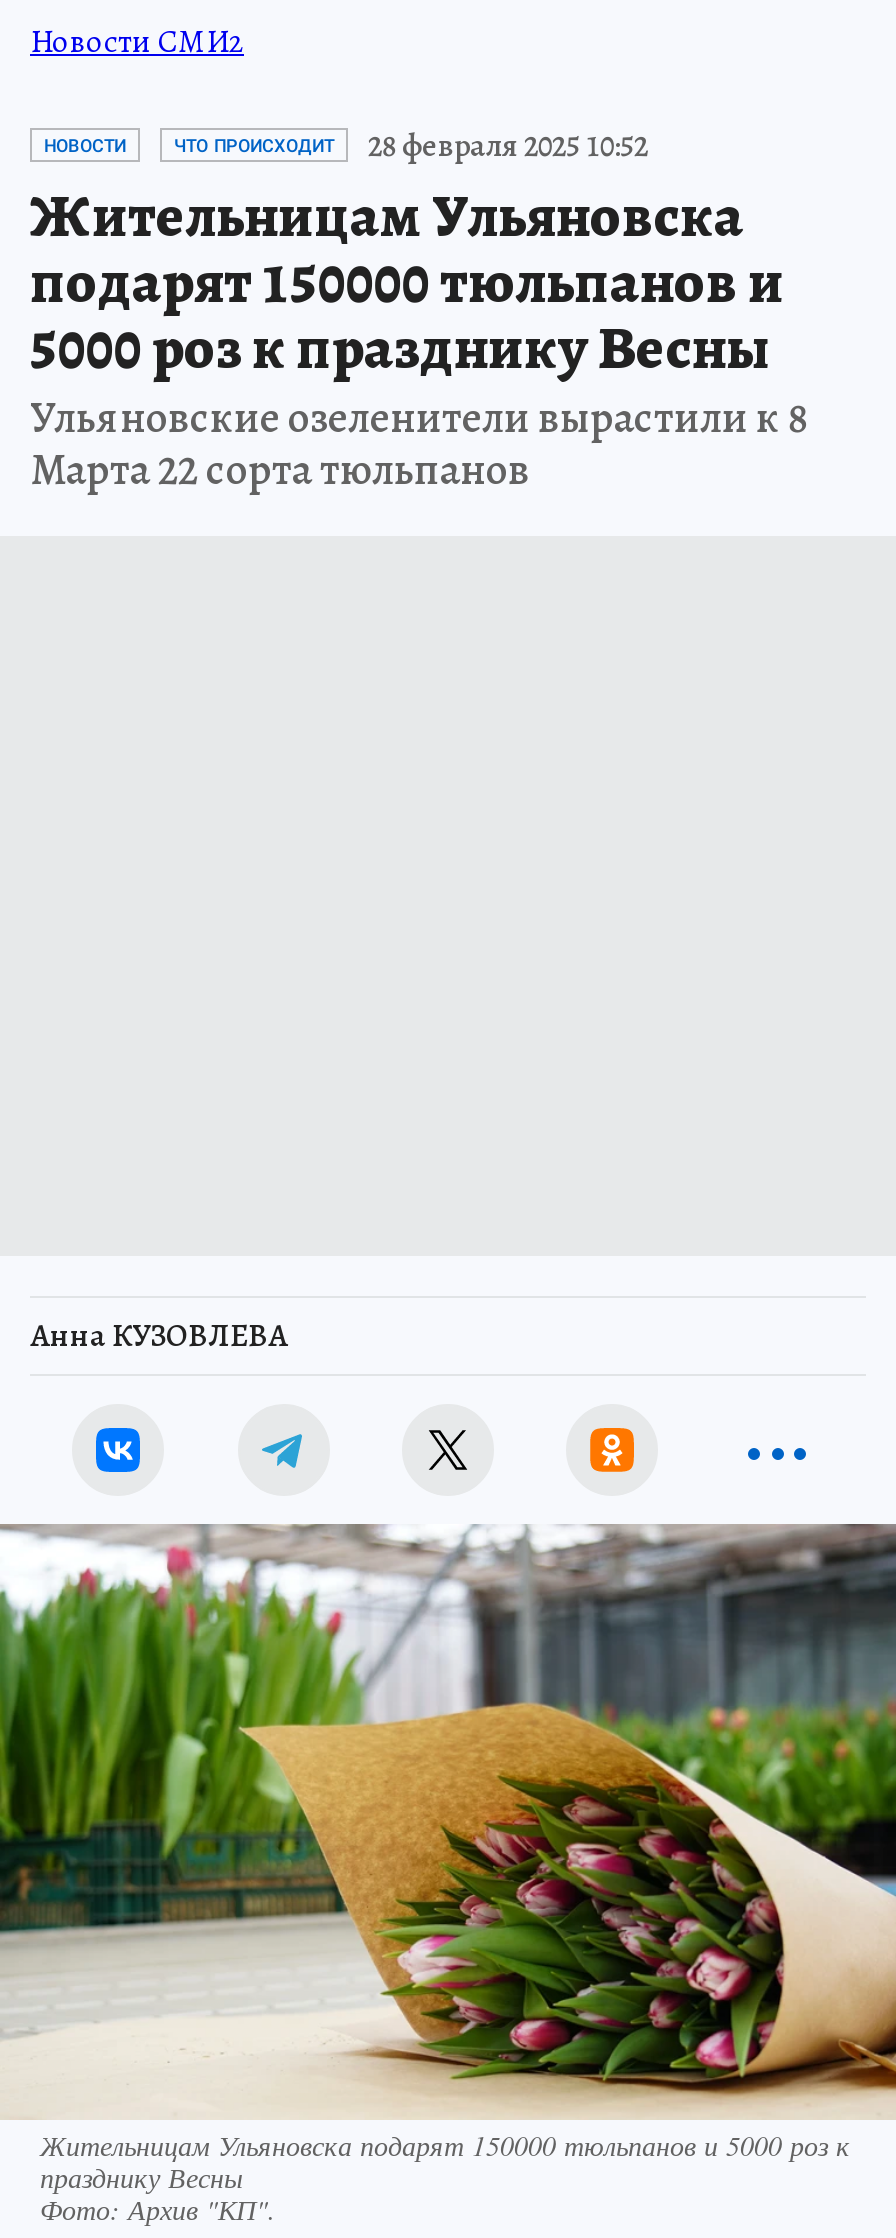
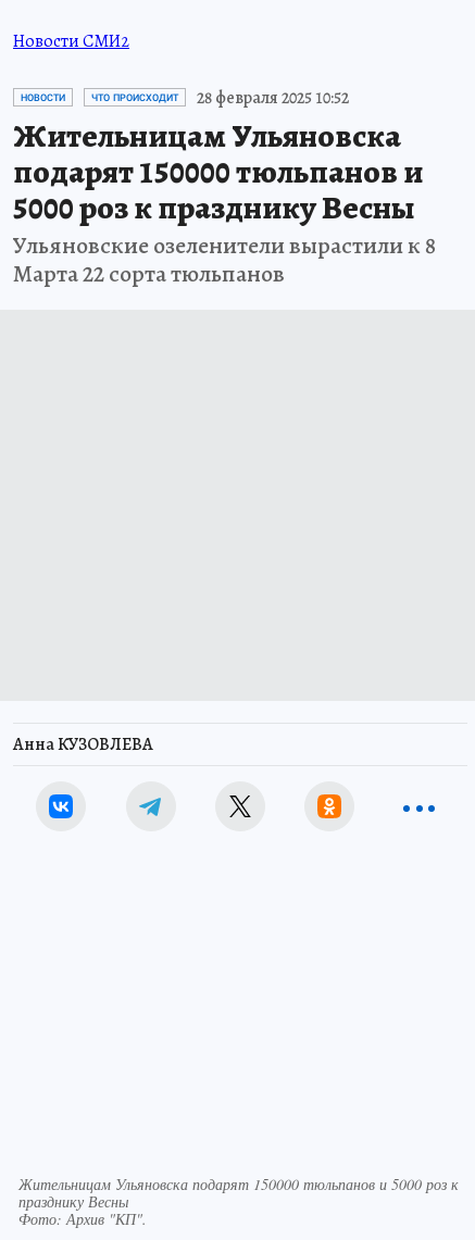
[6,1522,890,2120] [image] -> none

